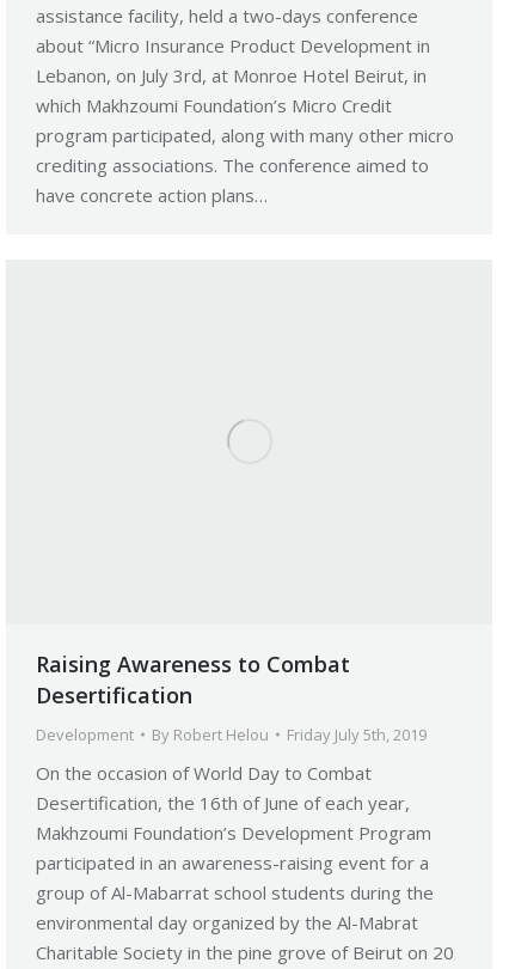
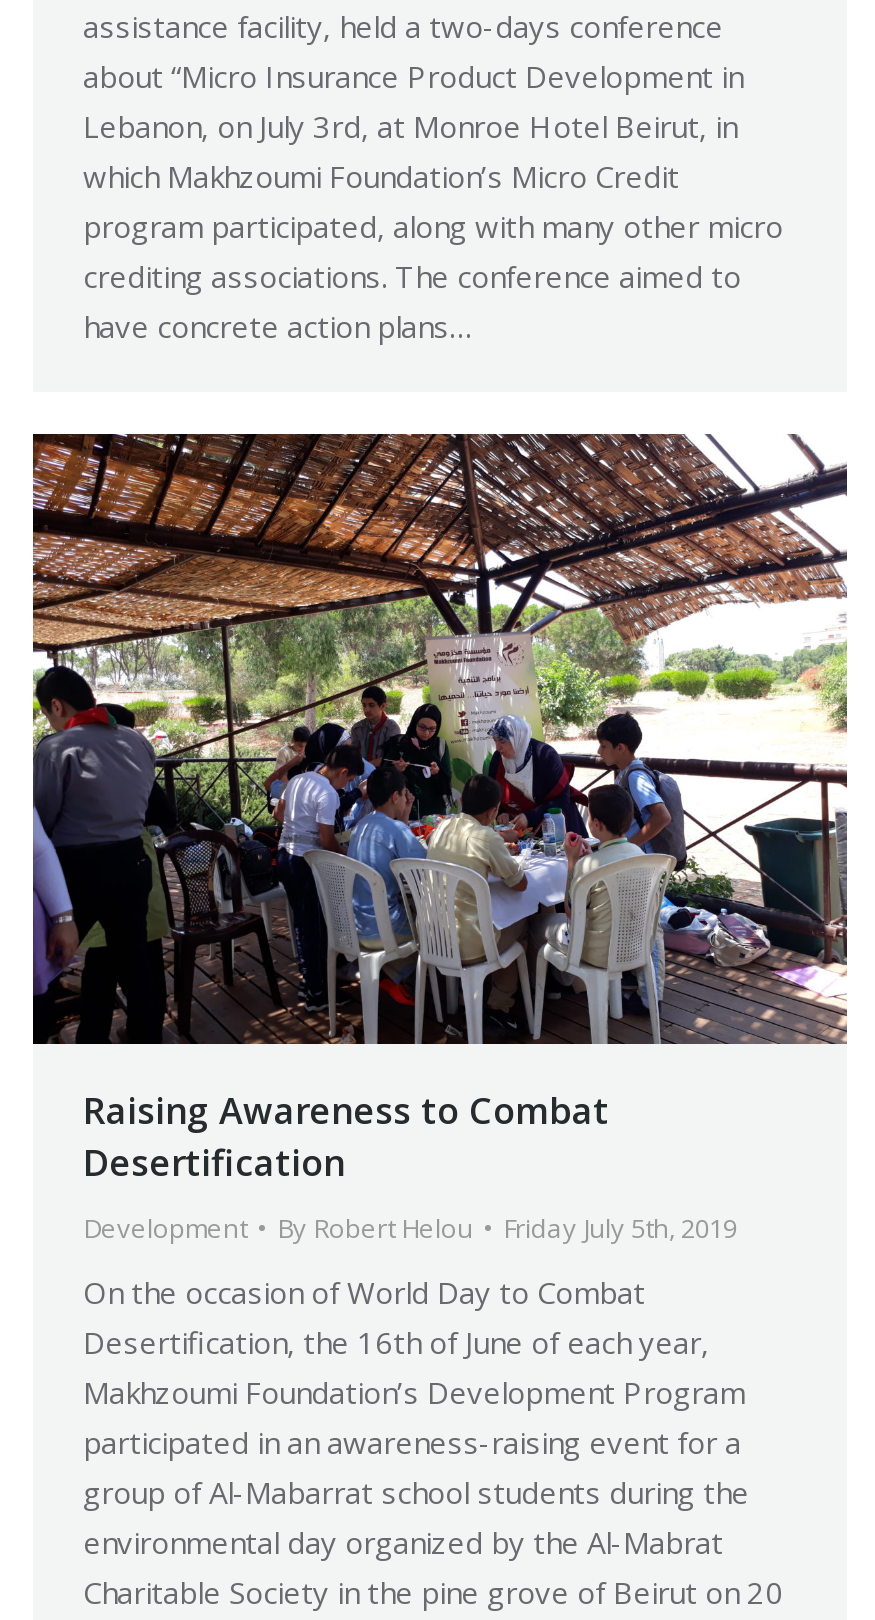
none -> [31,432,849,1046] [image]

